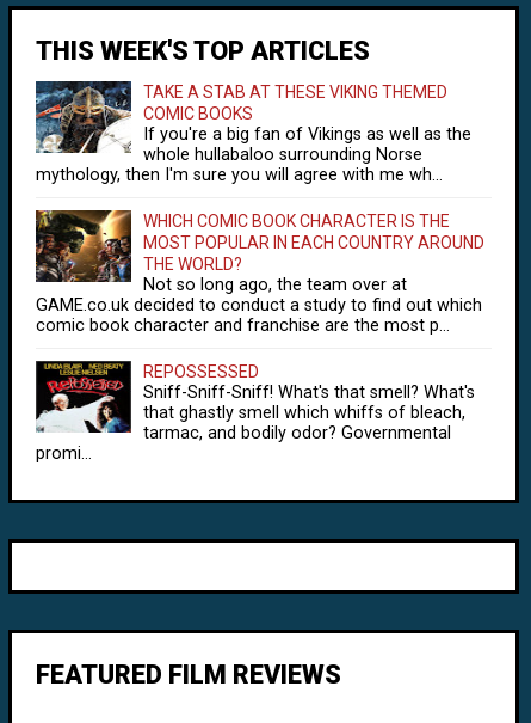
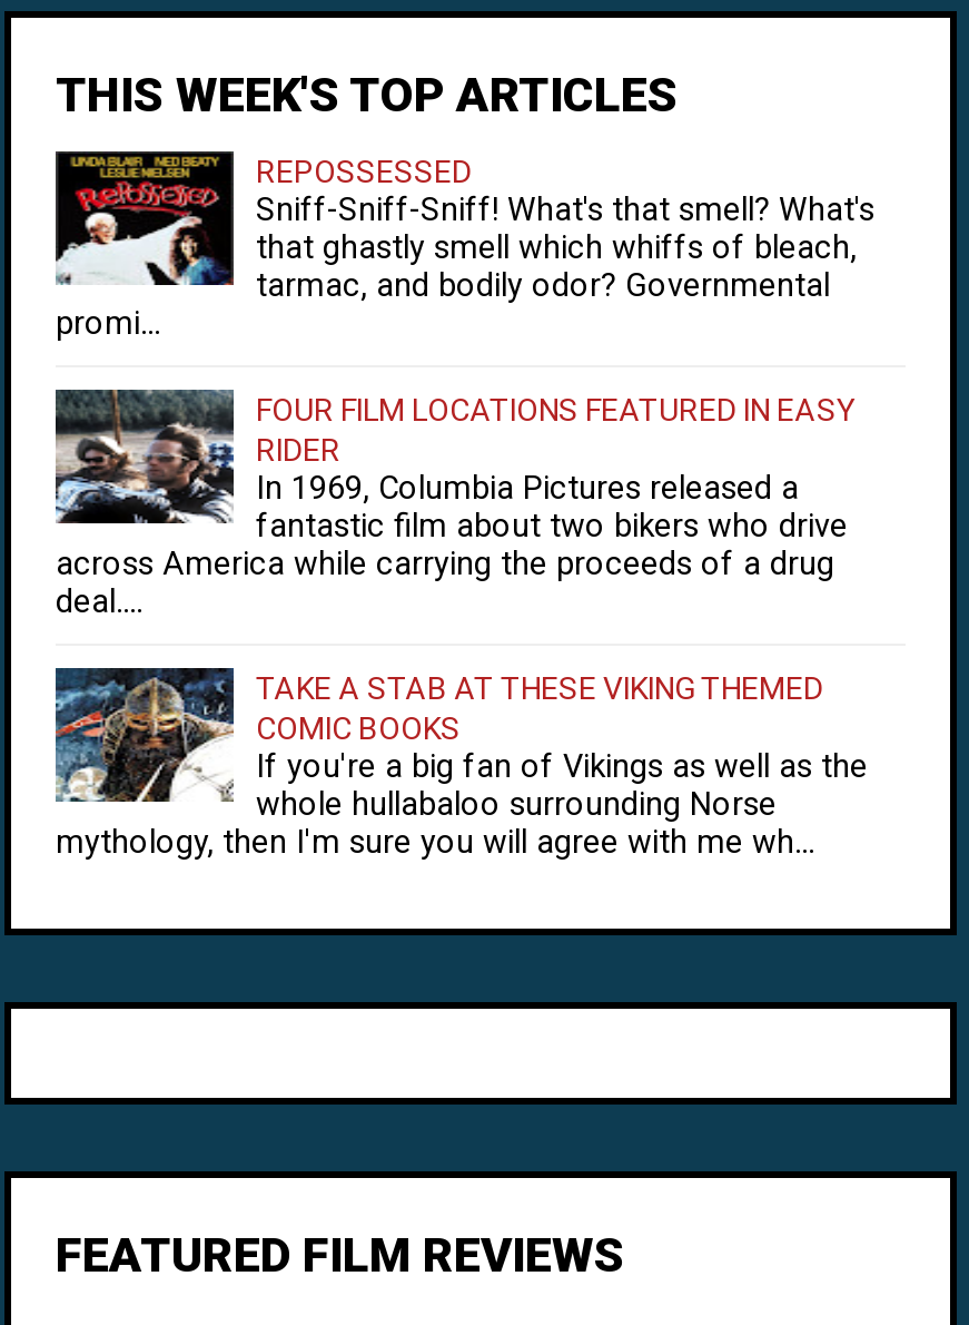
none -> [56,392,857,621] FOUR FILM LOCATIONS FEATURED IN EASY | RIDER | In 1969, Columbia Pictures released a | fantastic film about two bikers who drive | across America while carrying the proceeds of a drug | deal....
moved [33,80,471,185] -> [51,666,868,862]: [image] | TAKE A STAB AT THESE VIKING THEMED | COMIC BOOKS | If you're a big fan of Vikings as well as the | whole hullabaloo surrounding Norse | mythology, then I'm sure you will agree with me wh...
[35,209,126,283] [image] -> [56,387,225,526] [image]
[36,212,484,336] WHICH COMIC BOOK CHARACTER IS THE | MOST POPULAR IN EACH COUNTRY AROUND | THE WORLD? | Not so long ago, the team over at | GAME.co.uk decided to conduct a study to find out which | comic book character and franchise are the most p... -> none
moved [35,361,475,464] -> [53,151,874,343]: [image] | REPOSSESSED | Sniff-Sniff-Sniff! What's that smell? What's | that ghastly smell which whiffs of bleach, | tarmac, and bodily odor? Governmental | promi...

